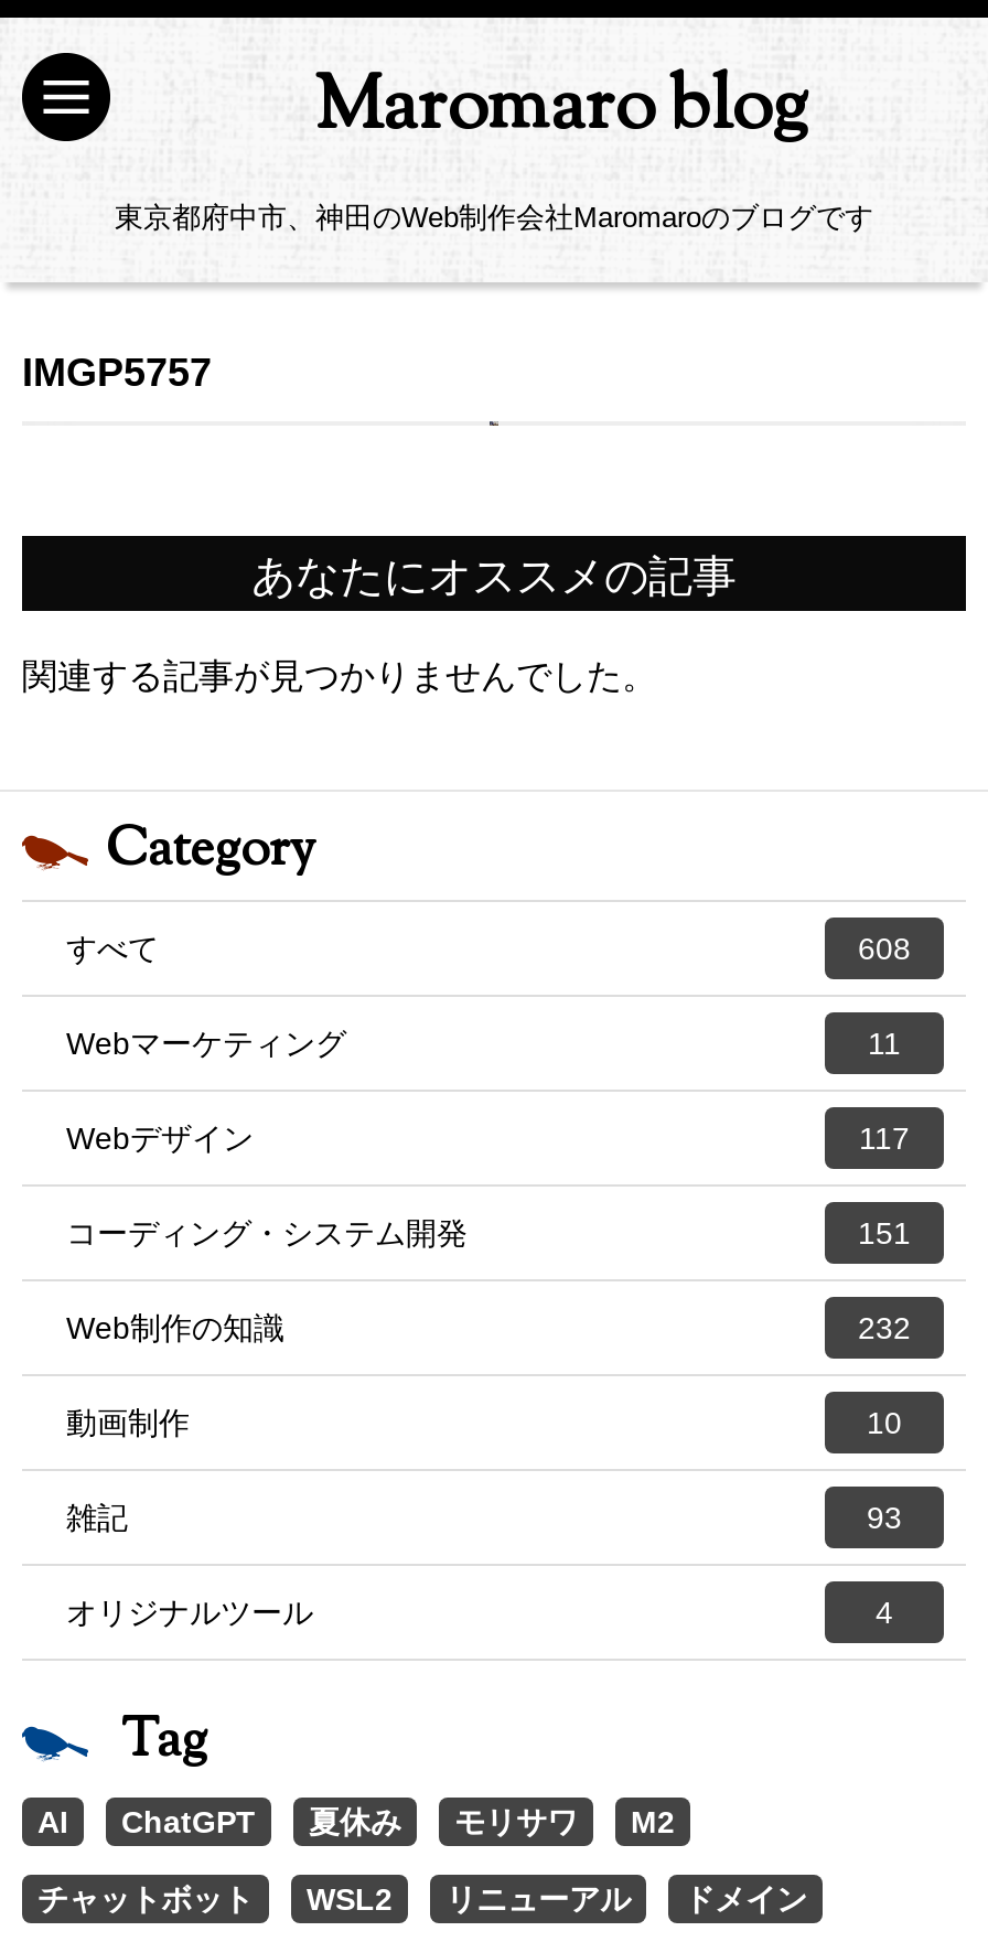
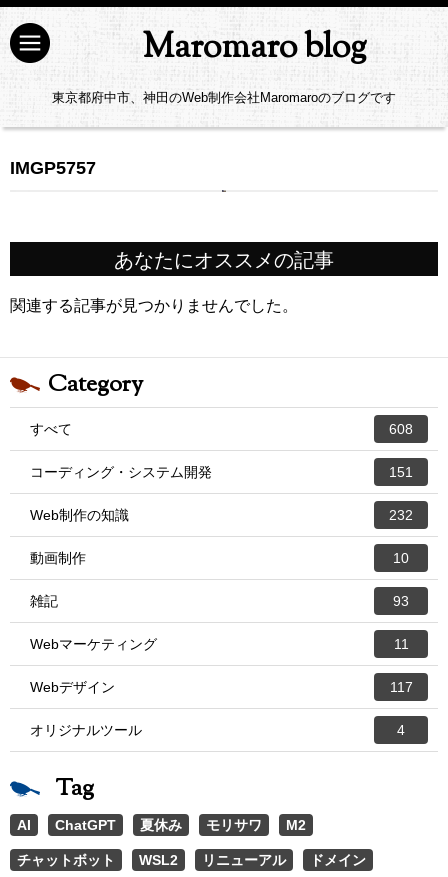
moved [66,1026,910,1156] -> [30,636,412,695]: Webマーケティング | 11 | Webデザイン | 117
moved [66,1215,911,1535] -> [30,464,413,609]: コーディング・システム開発 | 151 | Web制作の知識 | 232 | 動画制作 | 10 | 雑記 | 93

